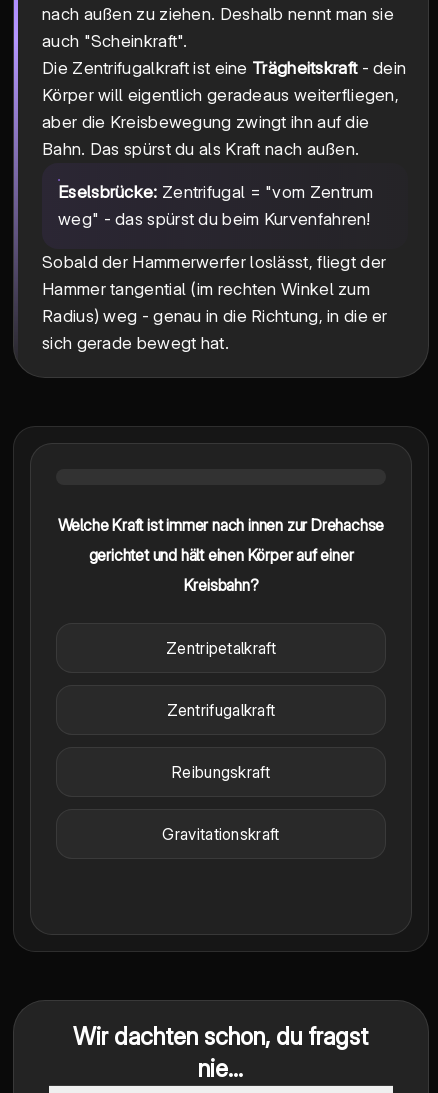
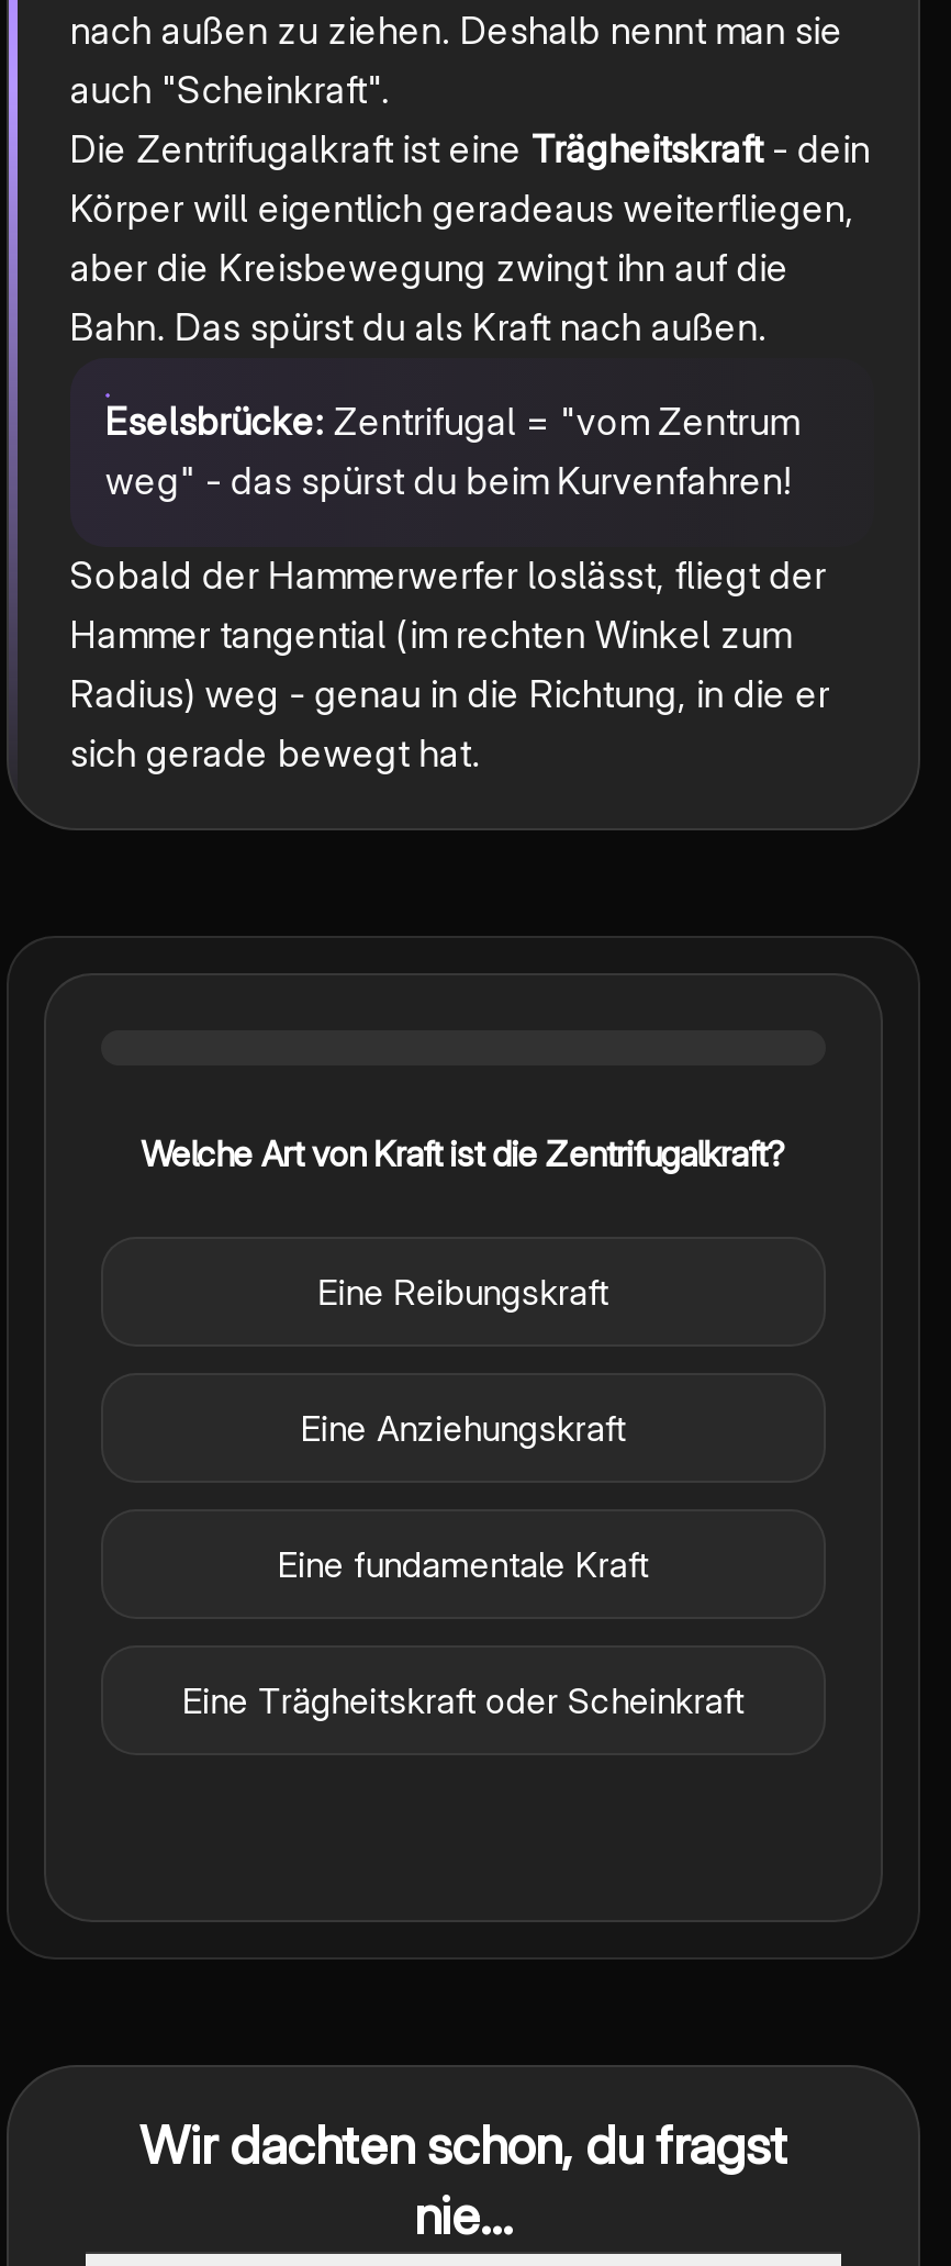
[58,515,384,844] Welche Kraft ist immer nach innen zur Drehachse | gerichtet und hält einen Körper auf einer | Kreisbahn? | Zentripetalkraft | Zentrifugalkraft | Reibungskraft | Gravitationskraft -> [141,1131,786,1722] Welche Art von Kraft ist die Zentrifugalkraft? | Eine Reibungskraft | Eine Anziehungskraft | Eine fundamentale Kraft | Eine Trägheitskraft oder Scheinkraft

